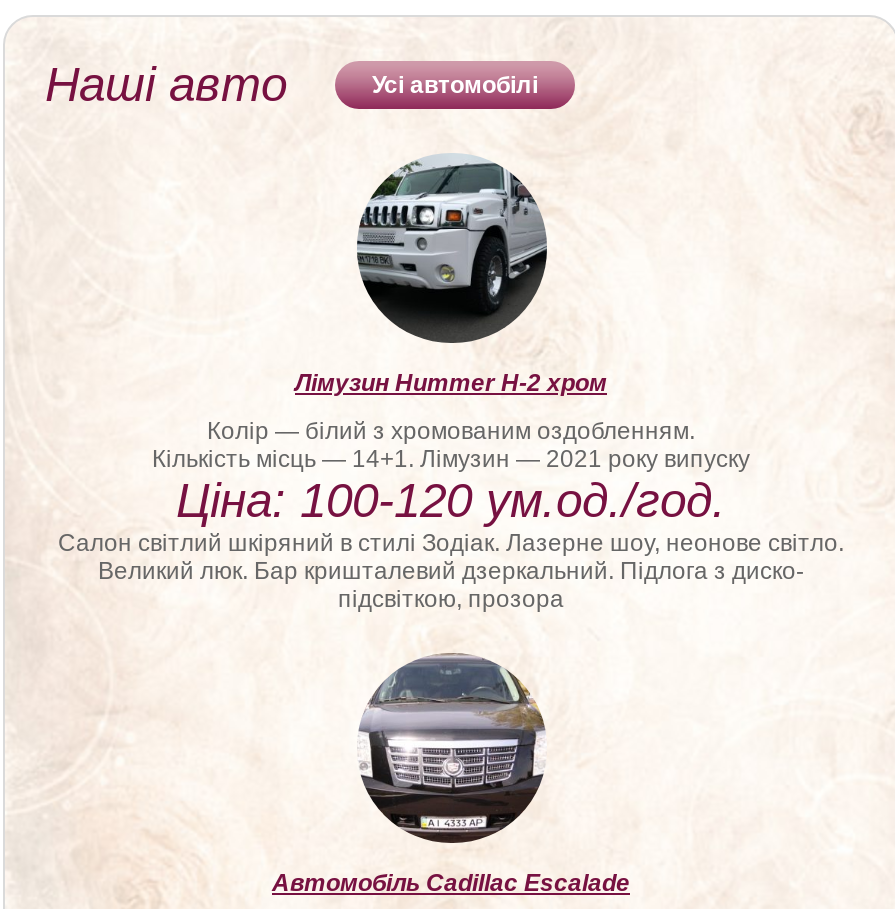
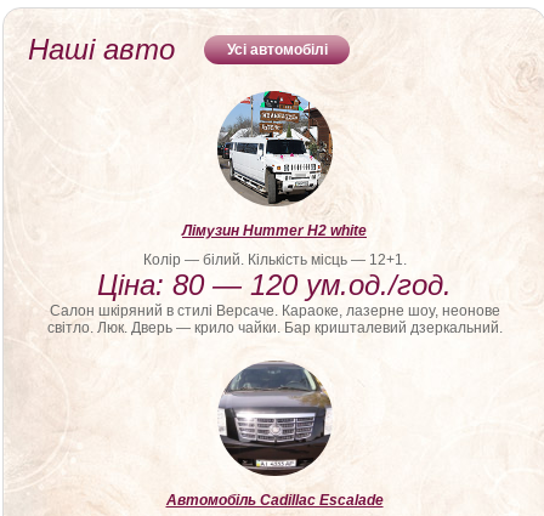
[295,153,607,397] [image] | Лімузин Hummer H-2 хром -> [182,90,367,239] [image] | Лімузин Hummer H2 white
[58,417,844,613] Колір — білий з хромованим оздобленням. | Кількість місць — 14+1. Лімузин — 2021 року випуску | Ціна: 100-120 ум.од./год. | Салон світлий шкіряний в стилі Зодіак. Лазерне шоу, неонове світло. | Великий люк. Бар кришталевий дзеркальний. Підлога з диско- | підсвіткою, прозора -> [47,251,502,336] Колір — білий. Кількість місць — 12+1. | Ціна: 80 — 120 ум.од./год. | Салон шкіряний в стилі Версаче. Караоке, лазерне шоу, неонове | світло. Люк. Дверь — крило чайки. Бар кришталевий дзеркальний.

